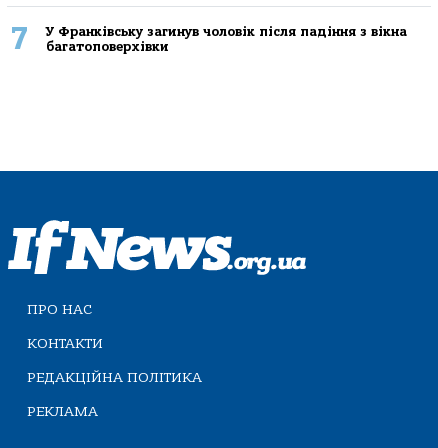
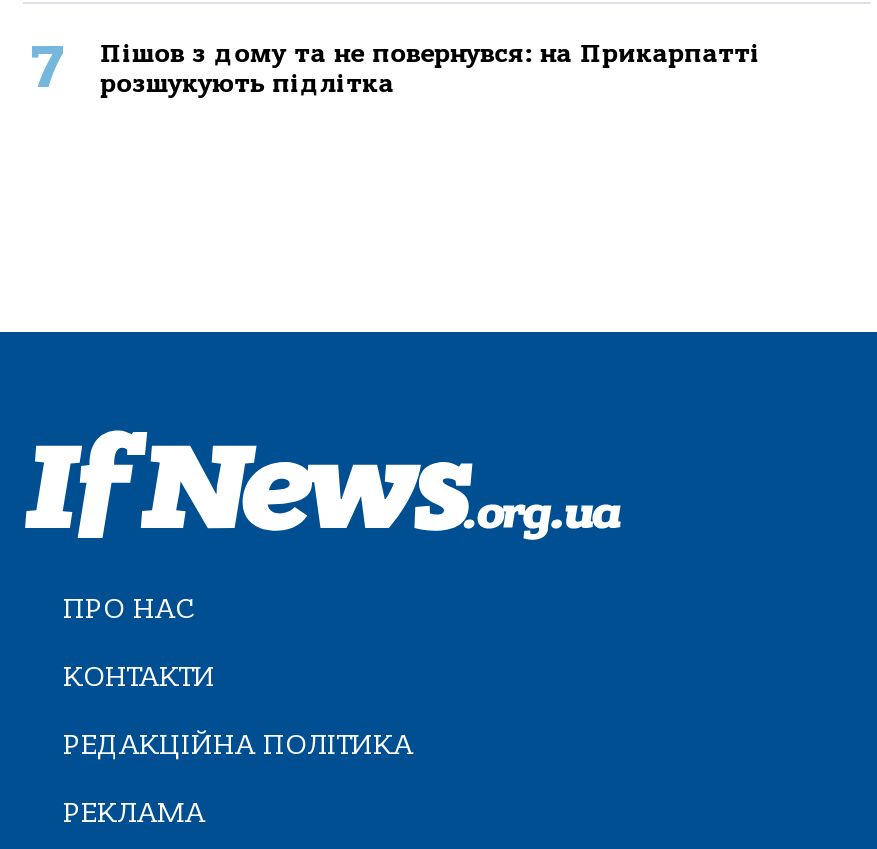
[46,24,407,54] У Франківську загинув чоловік після падіння з вікна | багатоповерхівки -> [100,38,760,98] Пішов з дому та не повернувся: на Прикарпатті | розшукують підлітка

